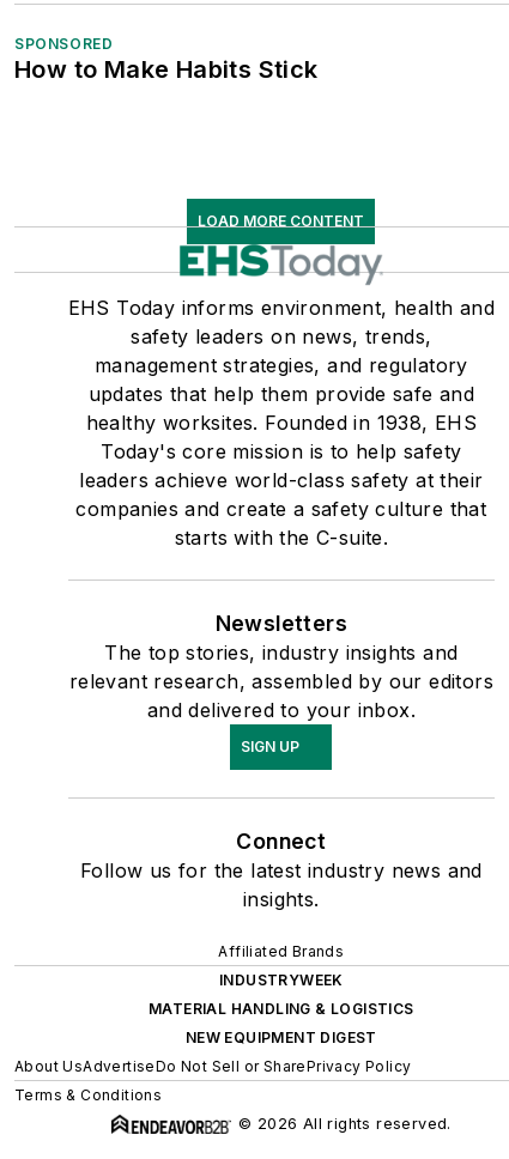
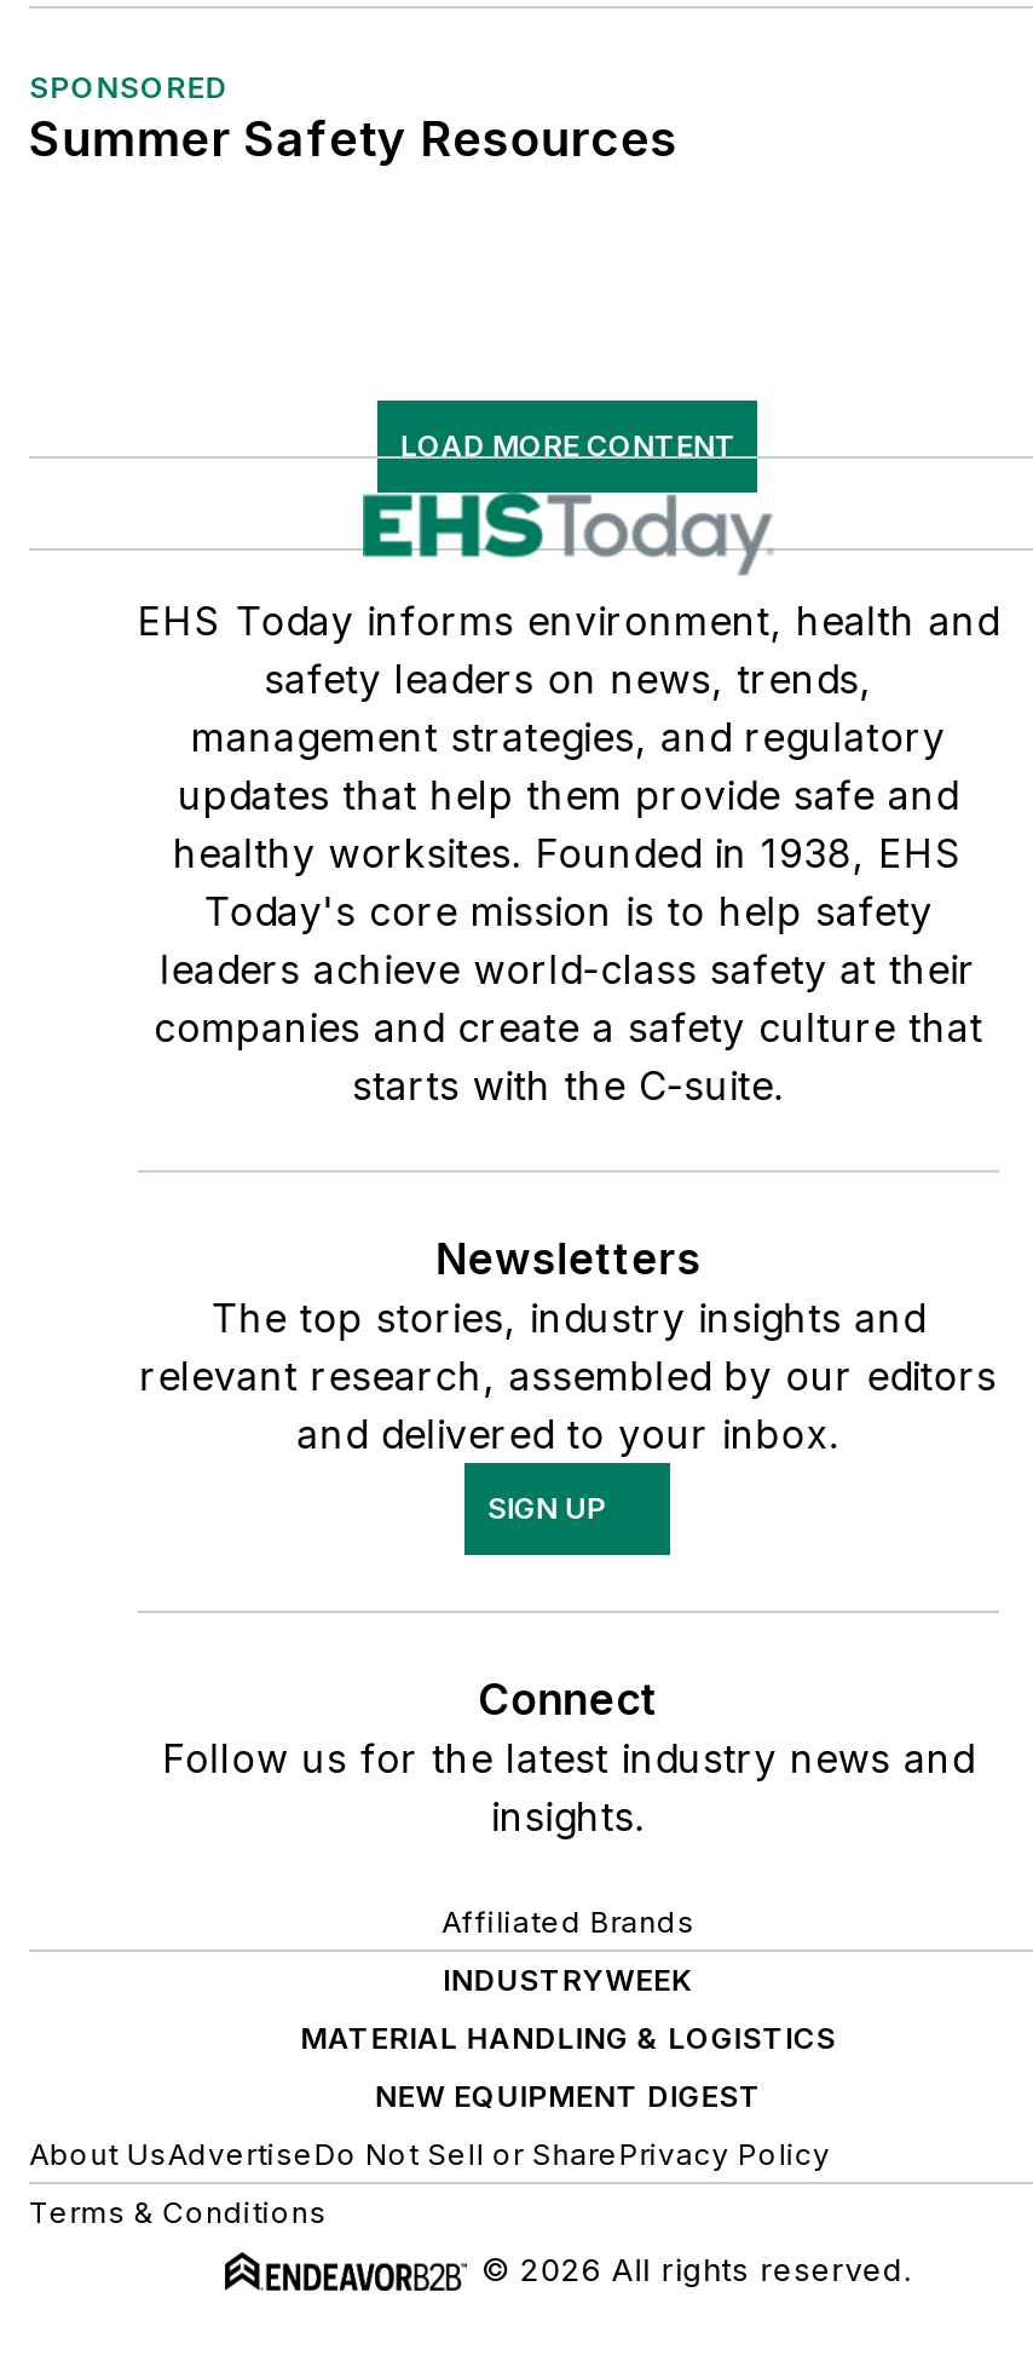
[14,55,318,84] How to Make Habits Stick -> [29,110,678,168] Summer Safety Resources

